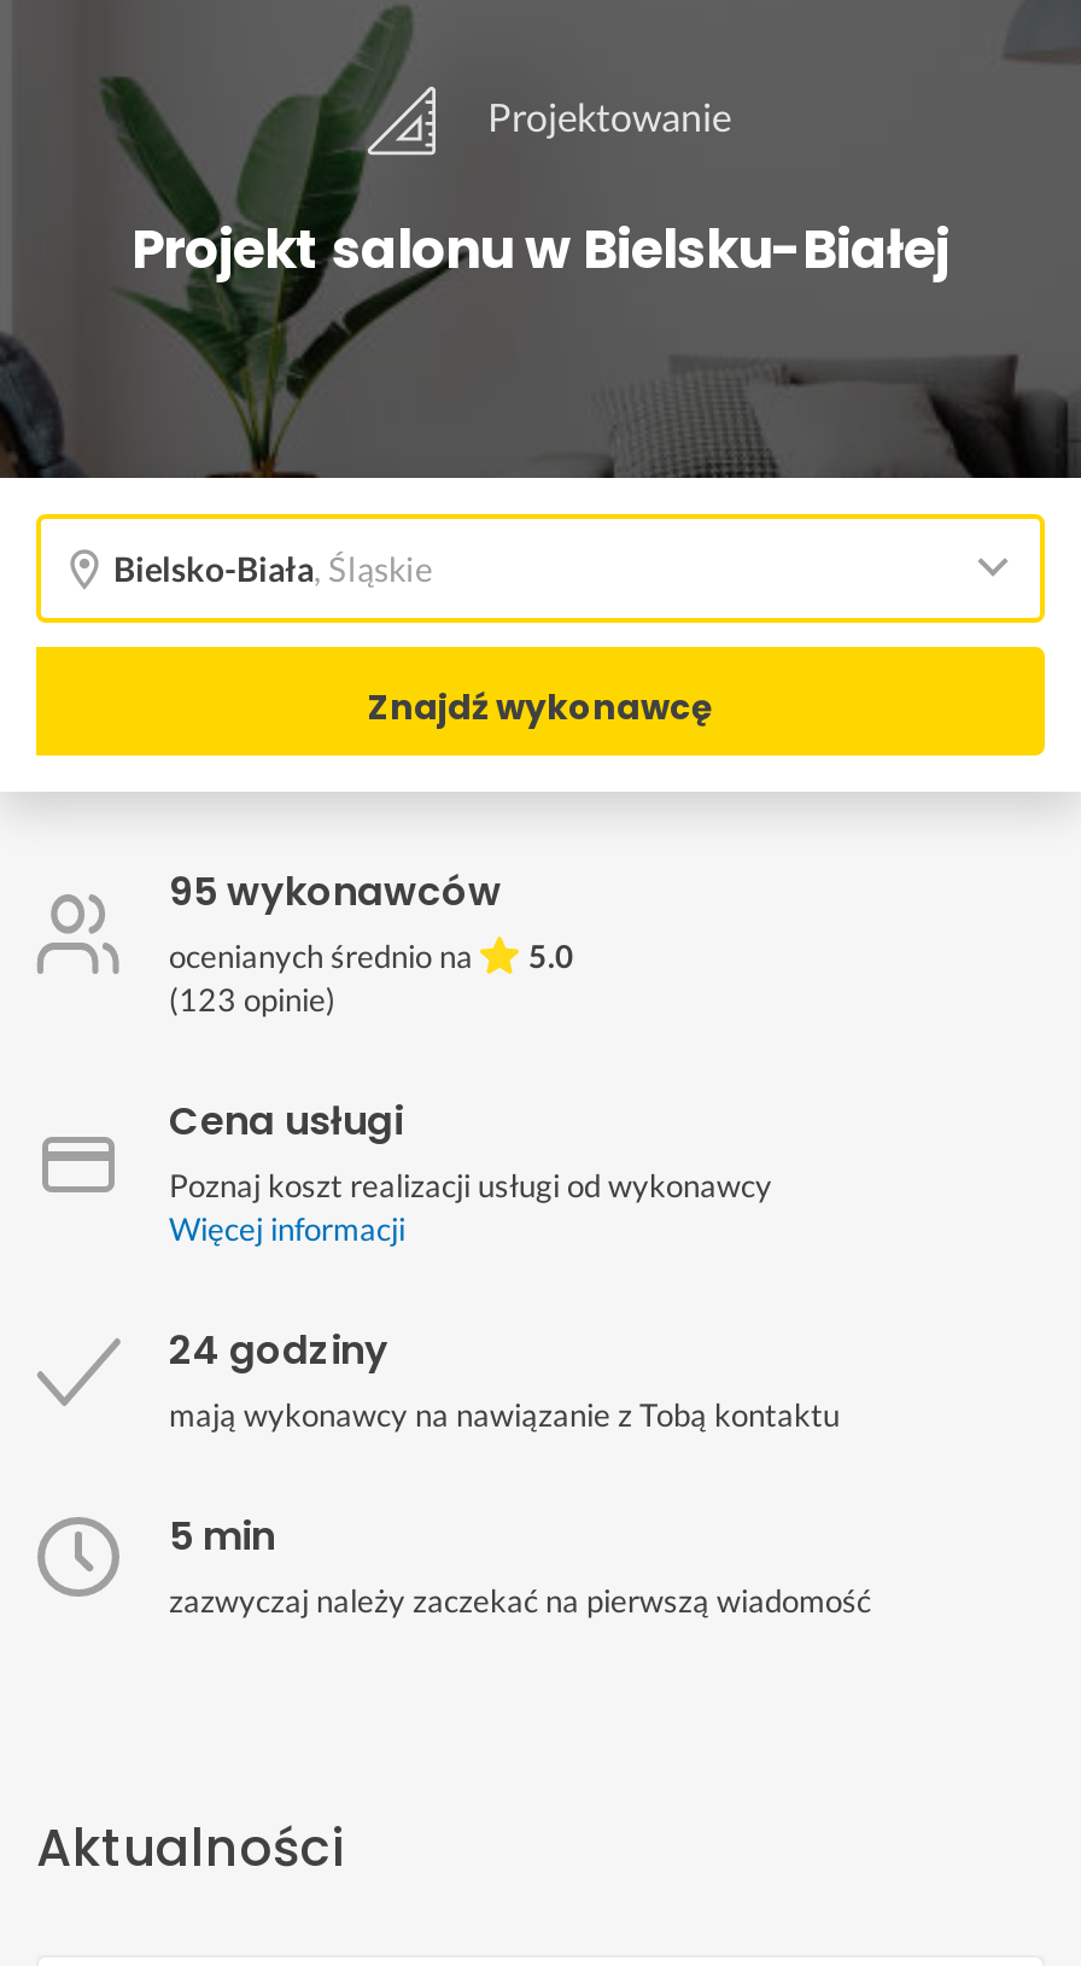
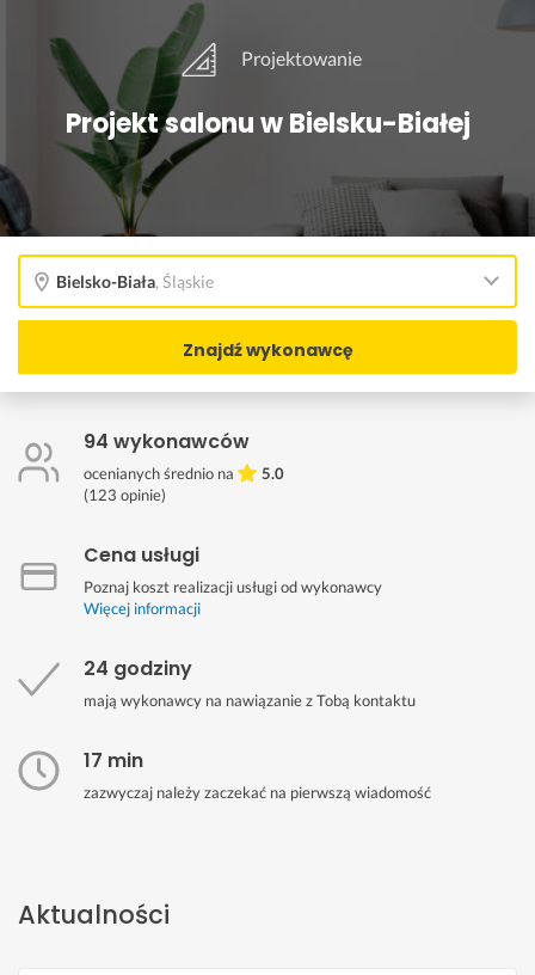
[169,864,502,920] 95 wykonawców -> [84,428,250,455] 94 wykonawców
[169,1509,275,1564] 5 min -> [84,747,143,774] 17 min

